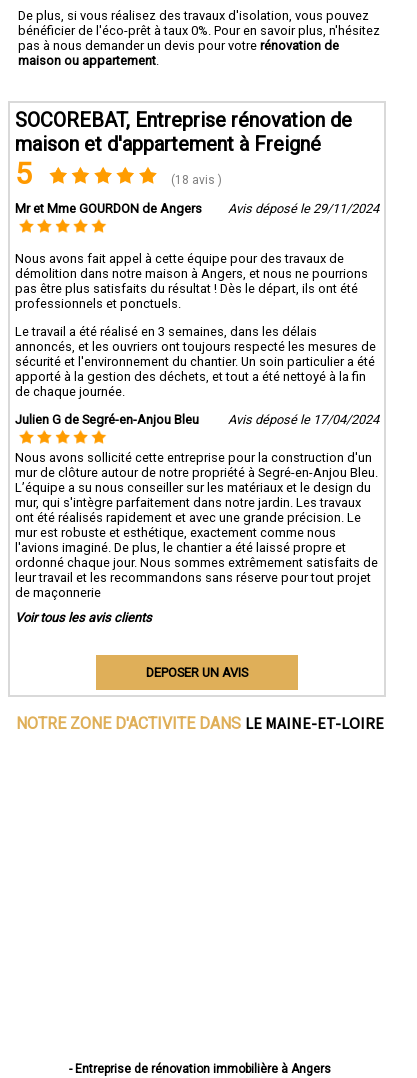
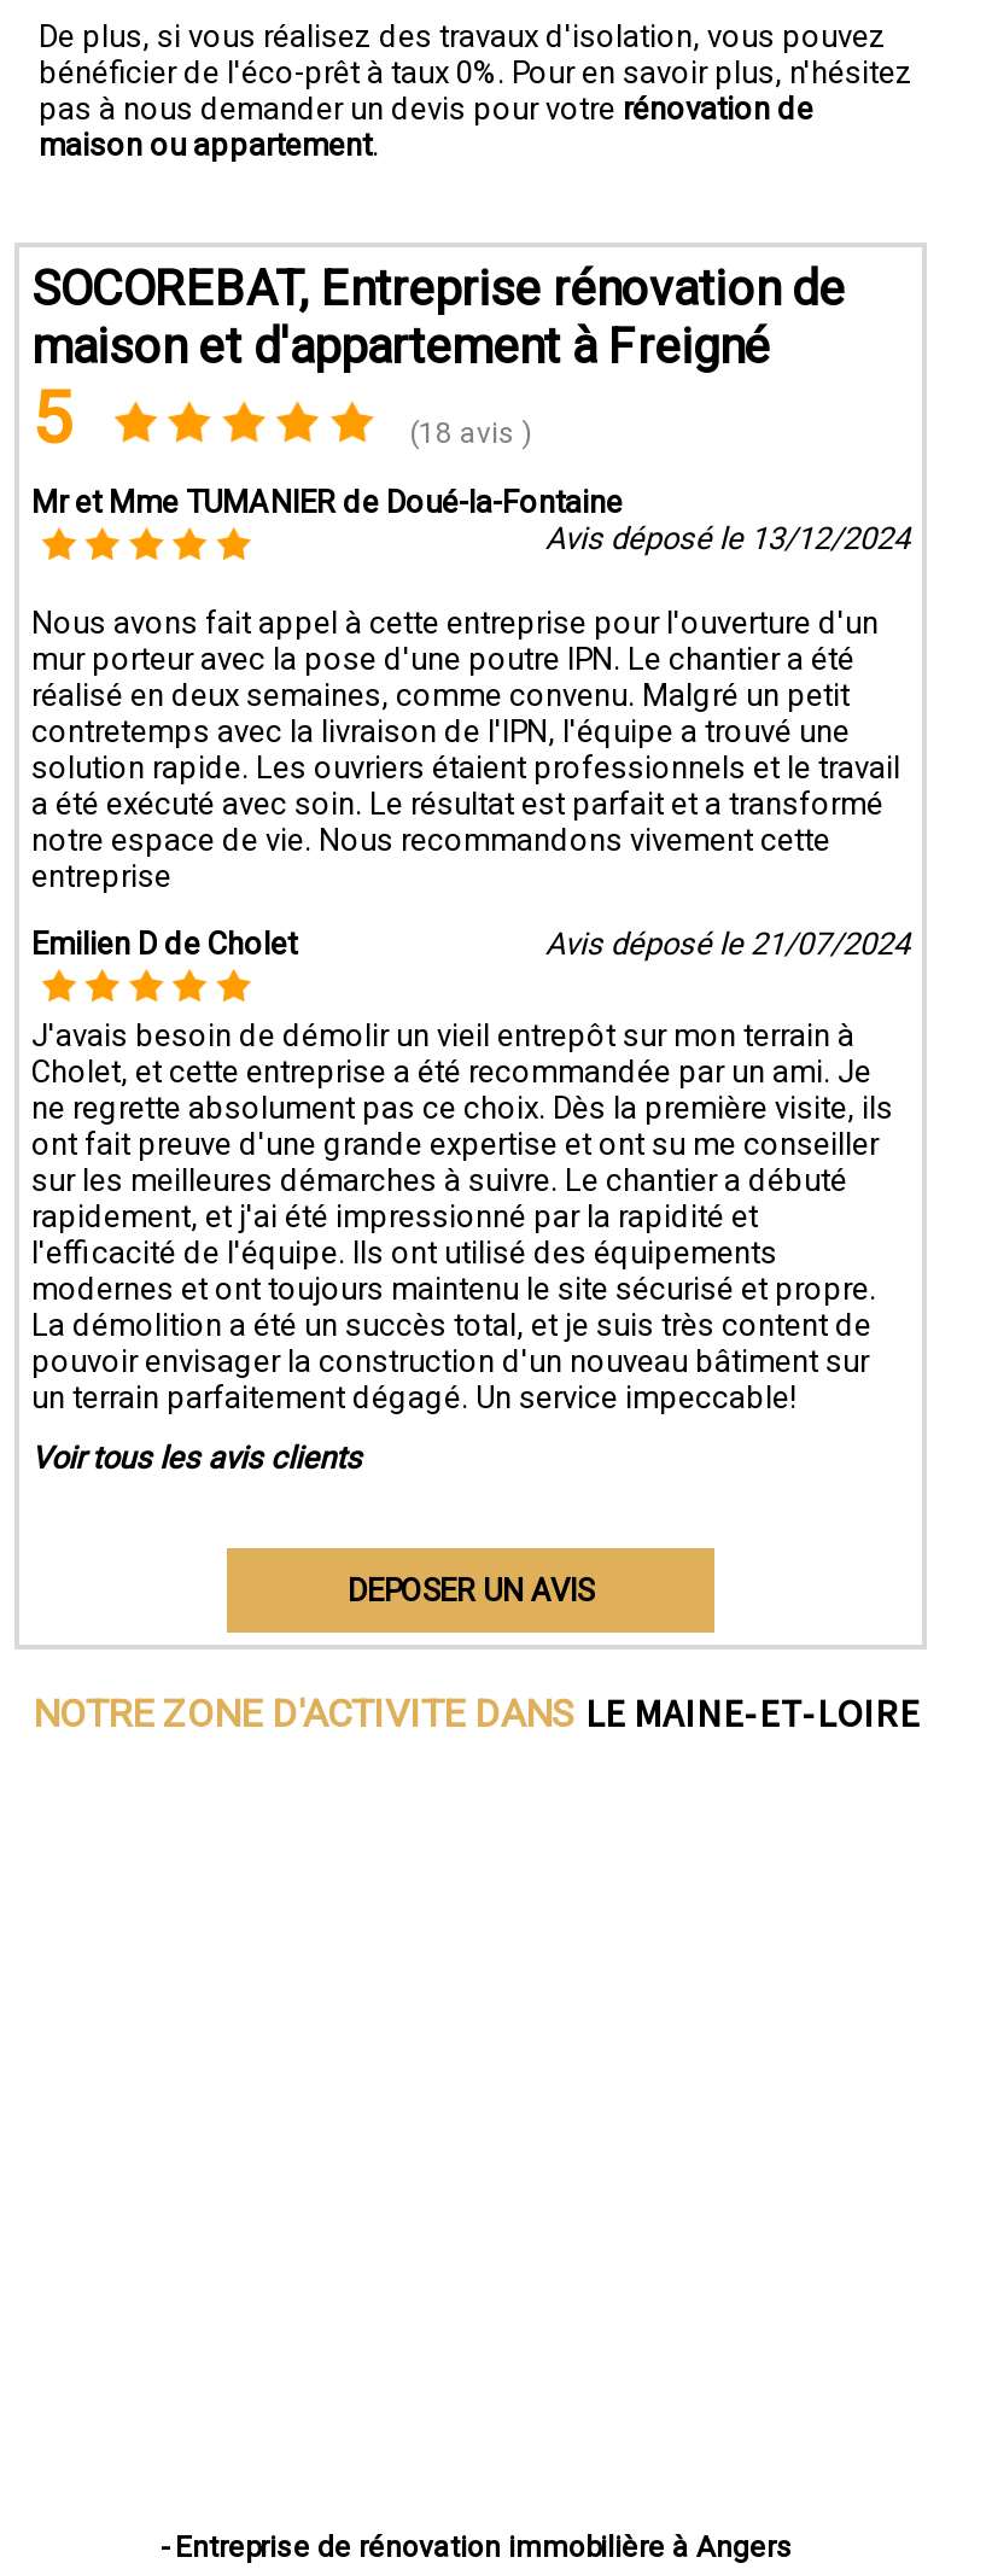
[15,200,379,600] Mr et Mme GOURDON de Angers | Avis déposé le 29/11/2024 | Nous avons fait appel à cette équipe pour des travaux de | démolition dans notre maison à Angers, et nous ne pourrions | pas être plus satisfaits du résultat ! Dès le départ, ils ont été | professionnels et ponctuels. | Le travail a été réalisé en 3 semaines, dans les délais | annoncés, et les ouvriers ont toujours respecté les mesures de | sécurité et l'environnement du chantier. Un soin particulier a été | apporté à la gestion des déchets, et tout a été nettoyé à la fin | de chaque journée. | Julien G de Segré-en-Anjou Bleu | Avis déposé le 17/04/2024 | Nous avons sollicité cette entreprise pour la construction d'un | mur de clôture autour de notre propriété à Segré-en-Anjou Bleu. | L’équipe a su nous conseiller sur les matériaux et le design du | mur, qui s'intègre parfaitement dans notre jardin. Les travaux | ont été réalisés rapidement et avec une grande précision. Le | mur est robuste et esthétique, exactement comme nous | l'avions imaginé. De plus, le chantier a été laissé propre et | ordonné chaque jour. Nous sommes extrêmement satisfaits de | leur travail et les recommandons sans réserve pour tout projet | de maçonnerie -> [31,483,910,1416] Mr et Mme TUMANIER de Doué-la-Fontaine | Avis déposé le 13/12/2024 | Nous avons fait appel à cette entreprise pour l'ouverture d'un | mur porteur avec la pose d'une poutre IPN. Le chantier a été | réalisé en deux semaines, comme convenu. Malgré un petit | contretemps avec la livraison de l'IPN, l'équipe a trouvé une | solution rapide. Les ouvriers étaient professionnels et le travail | a été exécuté avec soin. Le résultat est parfait et a transformé | notre espace de vie. Nous recommandons vivement cette | entreprise | Emilien D de Cholet | Avis déposé le 21/07/2024 | J'avais besoin de démolir un vieil entrepôt sur mon terrain à | Cholet, et cette entreprise a été recommandée par un ami. Je | ne regrette absolument pas ce choix. Dès la première visite, ils | ont fait preuve d'une grande expertise et ont su me conseiller | sur les meilleures démarches à suivre. Le chantier a débuté | rapidement, et j'ai été impressionné par la rapidité et | l'efficacité de l'équipe. Ils ont utilisé des équipements | modernes et ont toujours maintenu le site sécurisé et propre. | La démolition a été un succès total, et je suis très content de | pouvoir envisager la construction d'un nouveau bâtiment sur | un terrain parfaitement dégagé. Un service impeccable!

